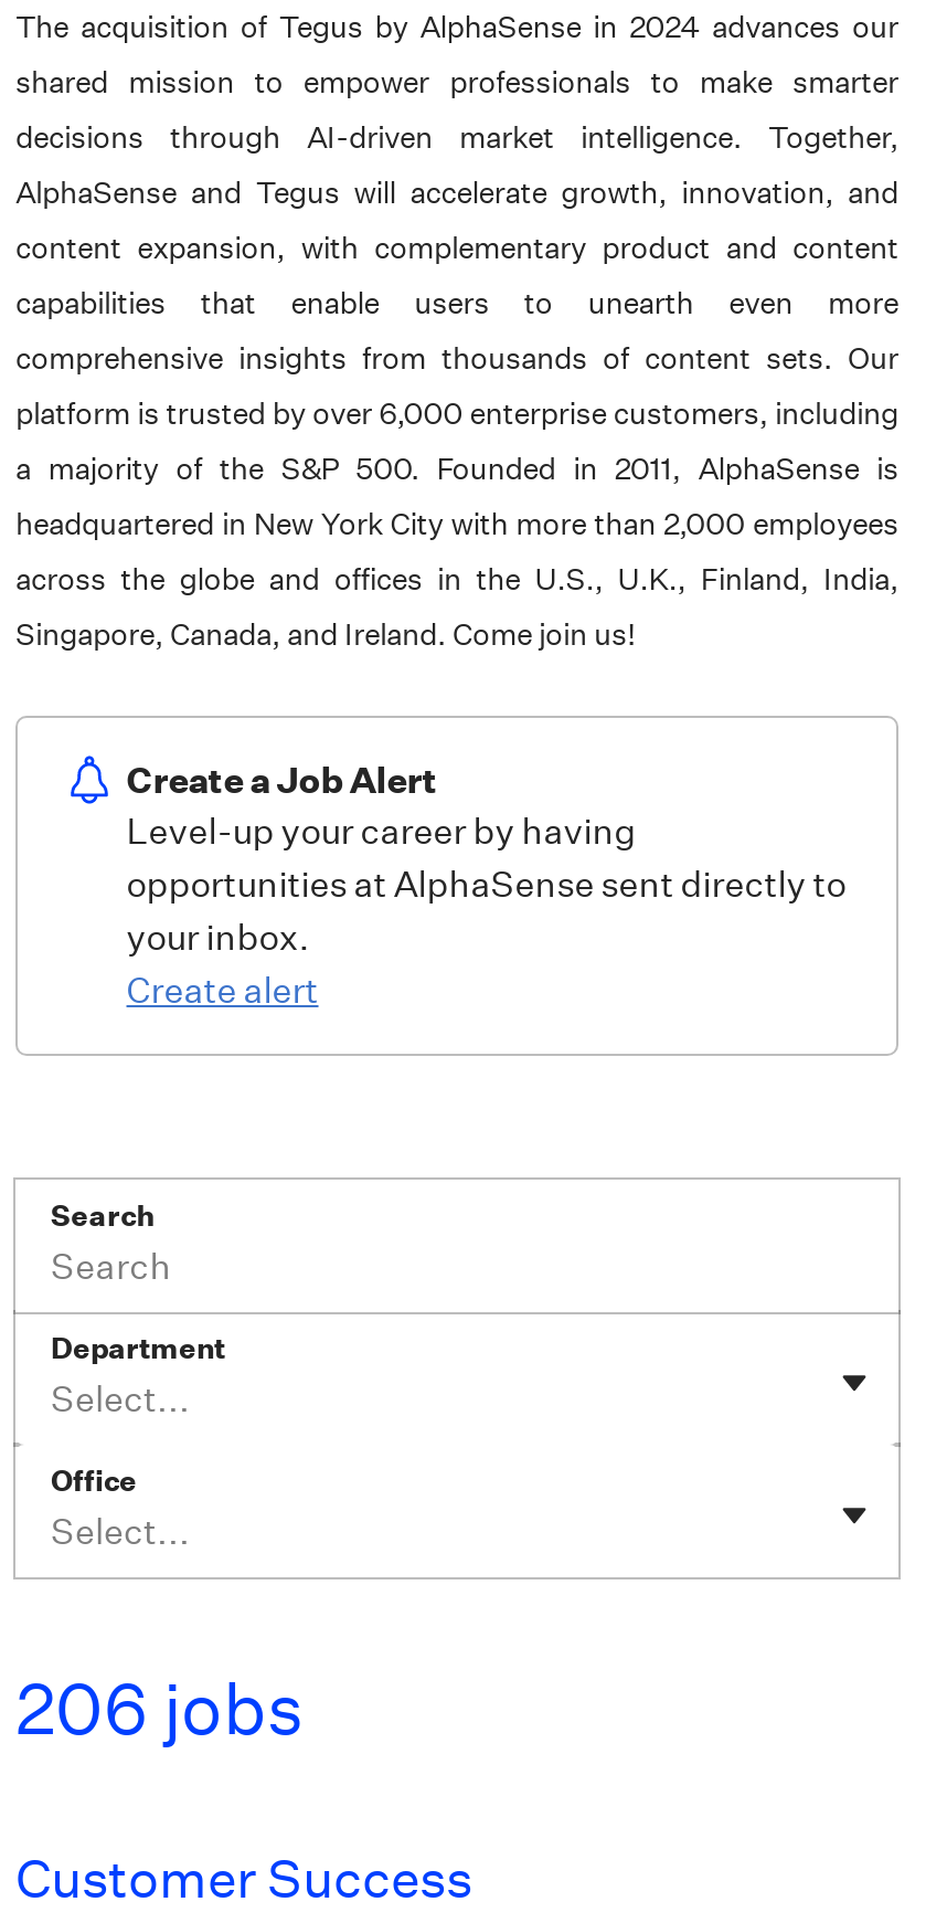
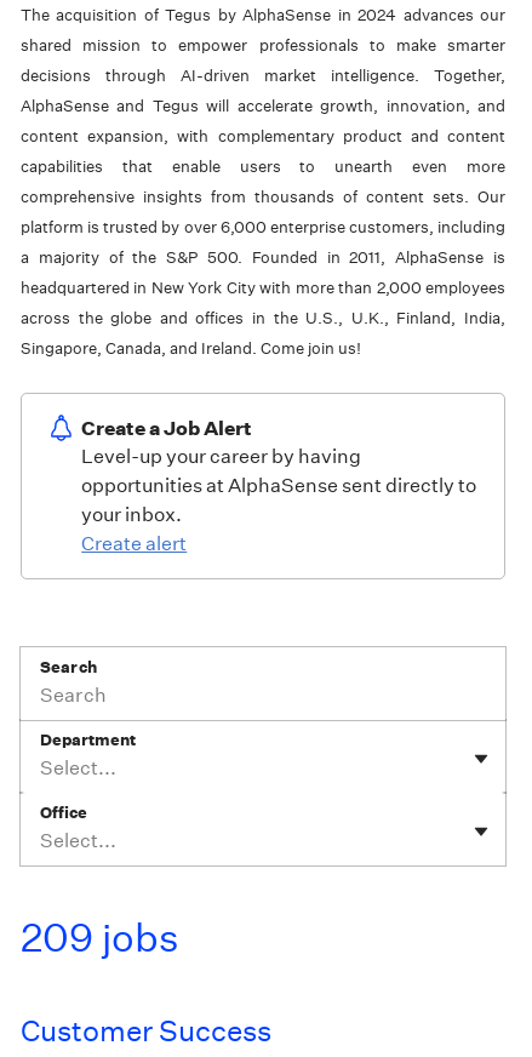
[15,1665,305,1751] 206 jobs -> [21,914,179,961] 209 jobs

